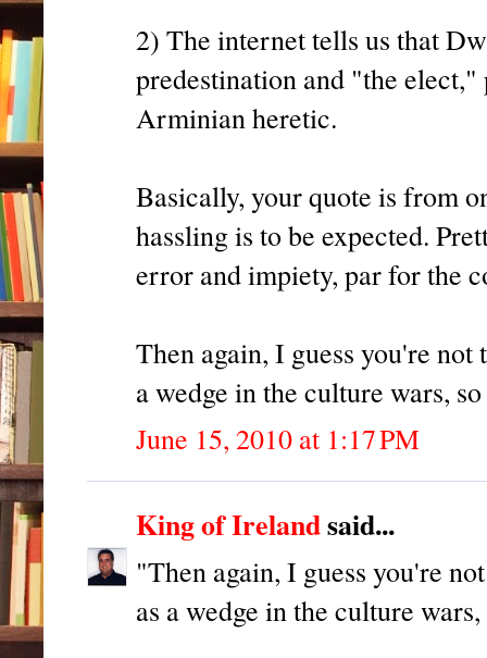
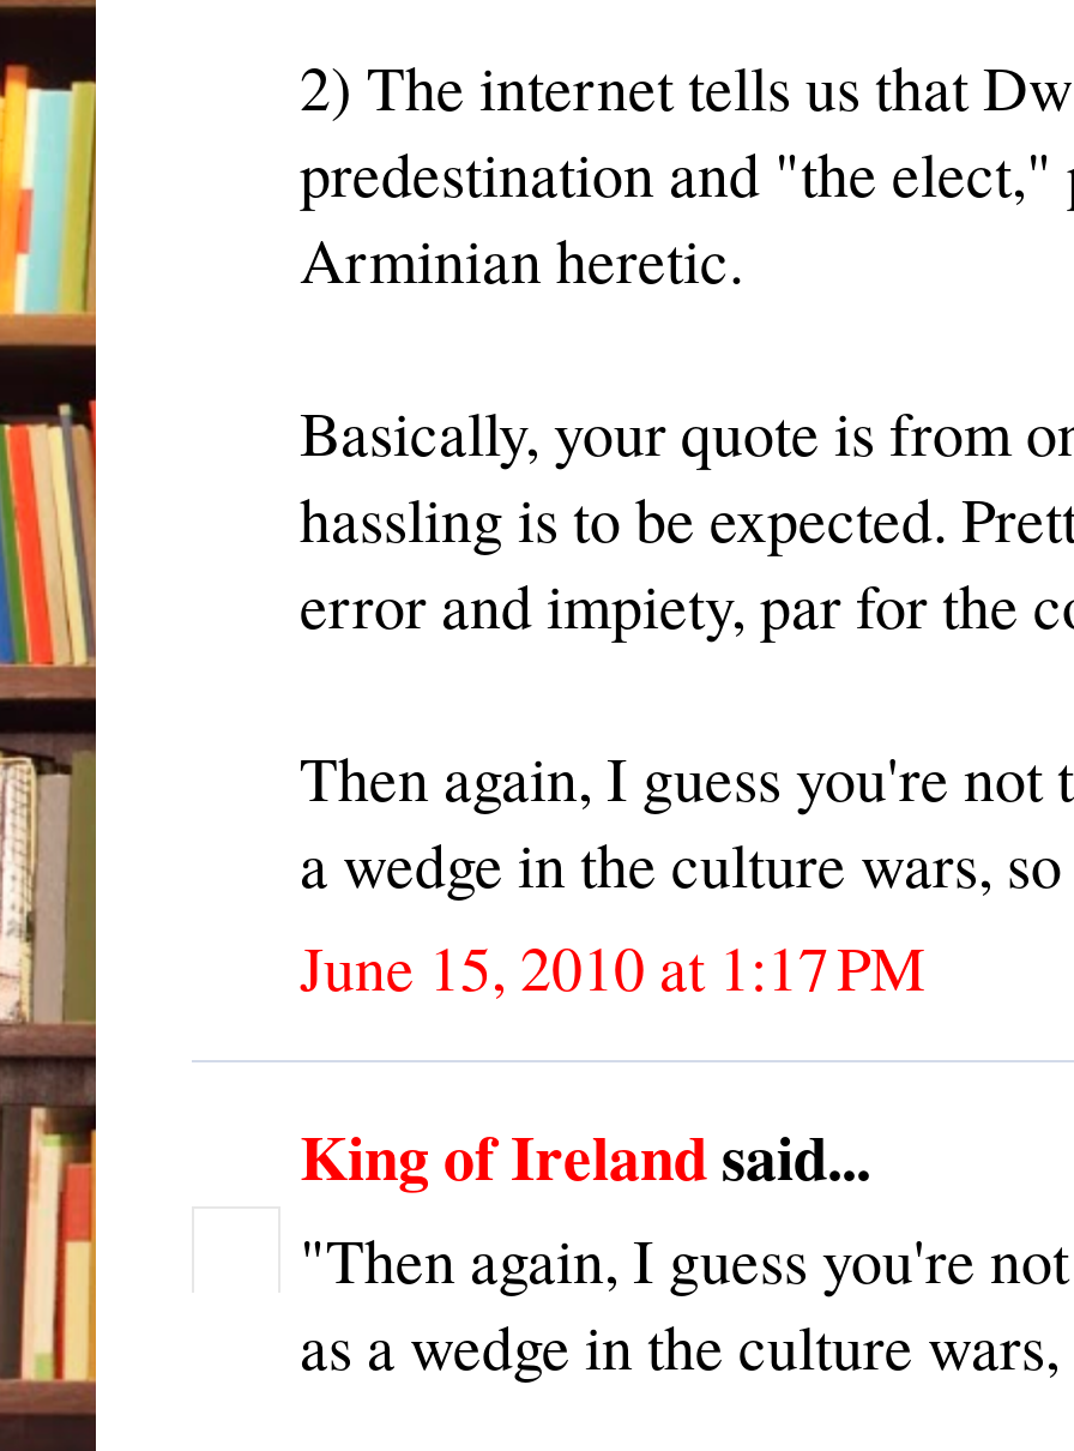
[87,547,127,587] [image] -> none

